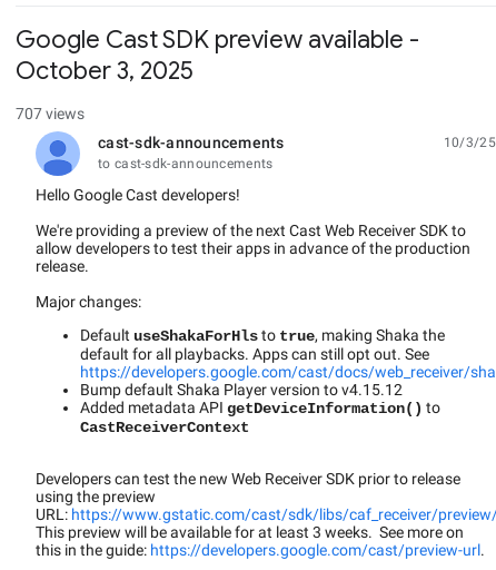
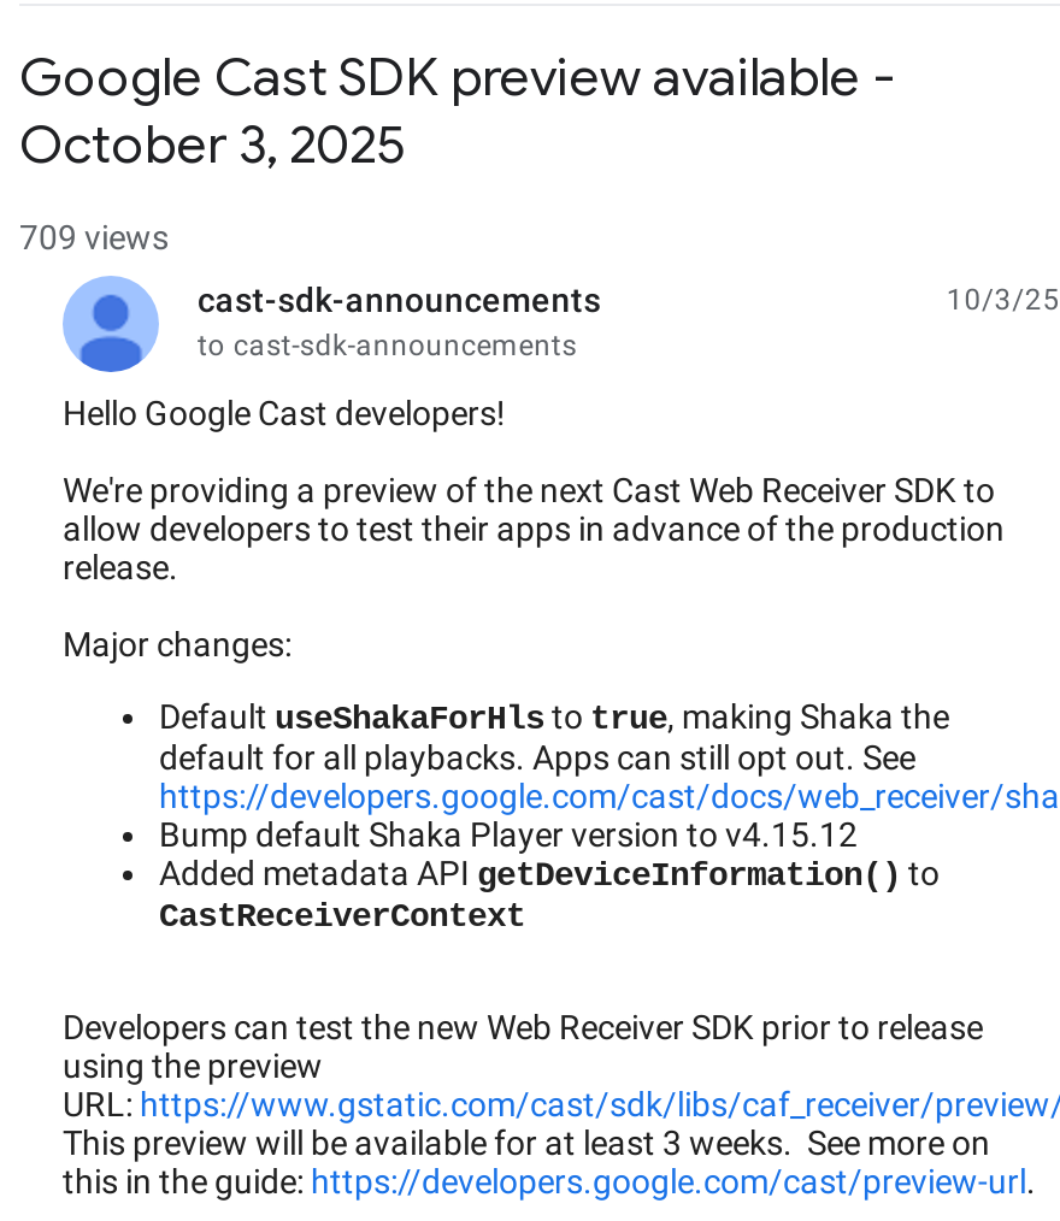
[16,105,85,122] 707 views -> [19,218,169,256] 709 views

